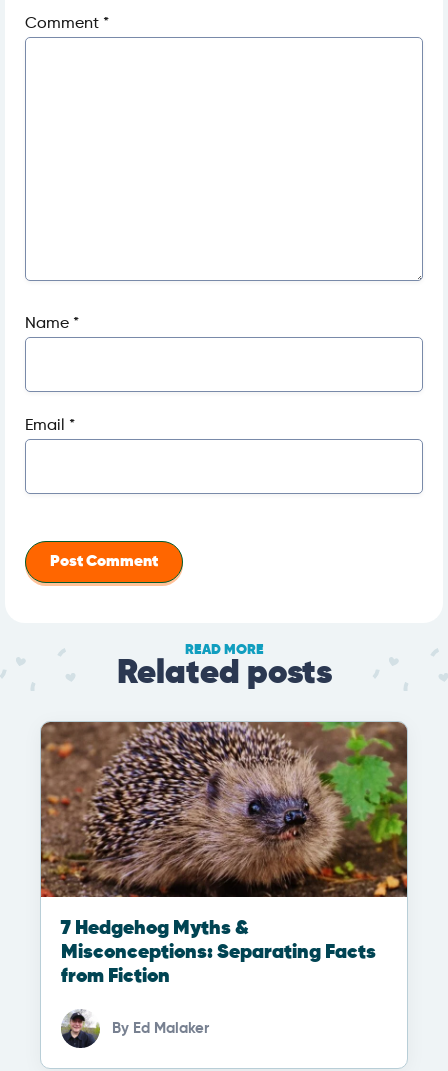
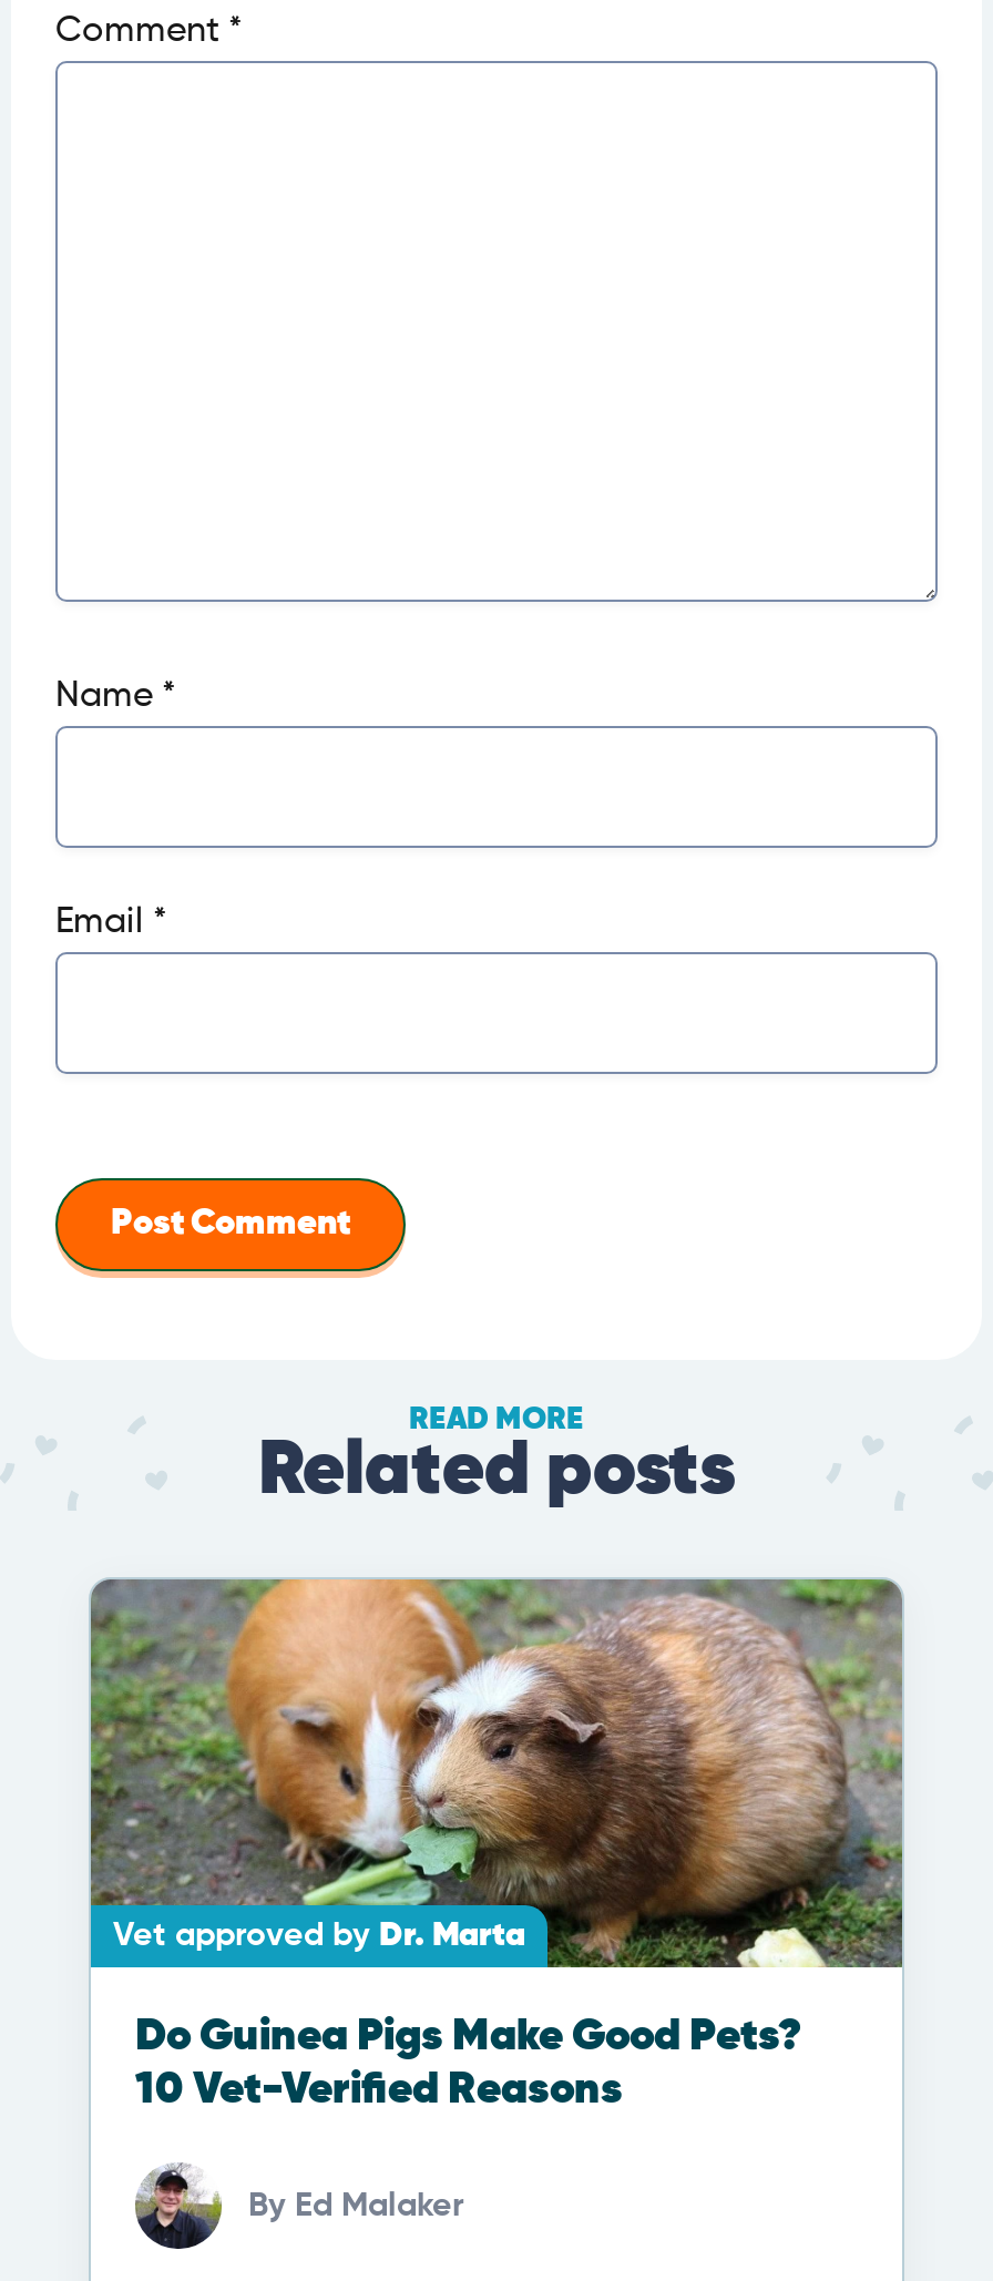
[41,721,407,987] [image] | 7 Hedgehog Myths & | Misconceptions: Separating Facts | from Fiction -> [91,1577,904,2114] [image] | Vet approved by Dr. Marta | Do Guinea Pigs Make Good Pets? | 10 Vet-Verified Reasons

